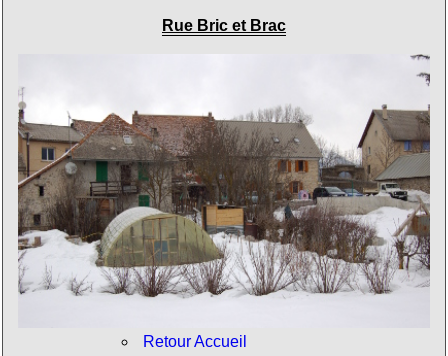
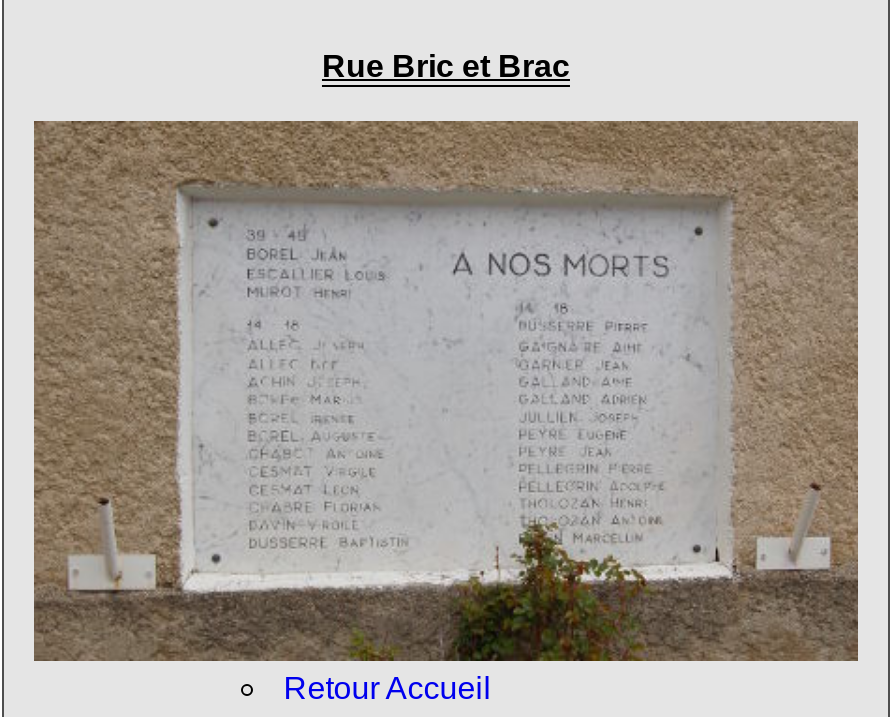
[18,54,430,324] [image] -> [32,118,860,664] [image]

